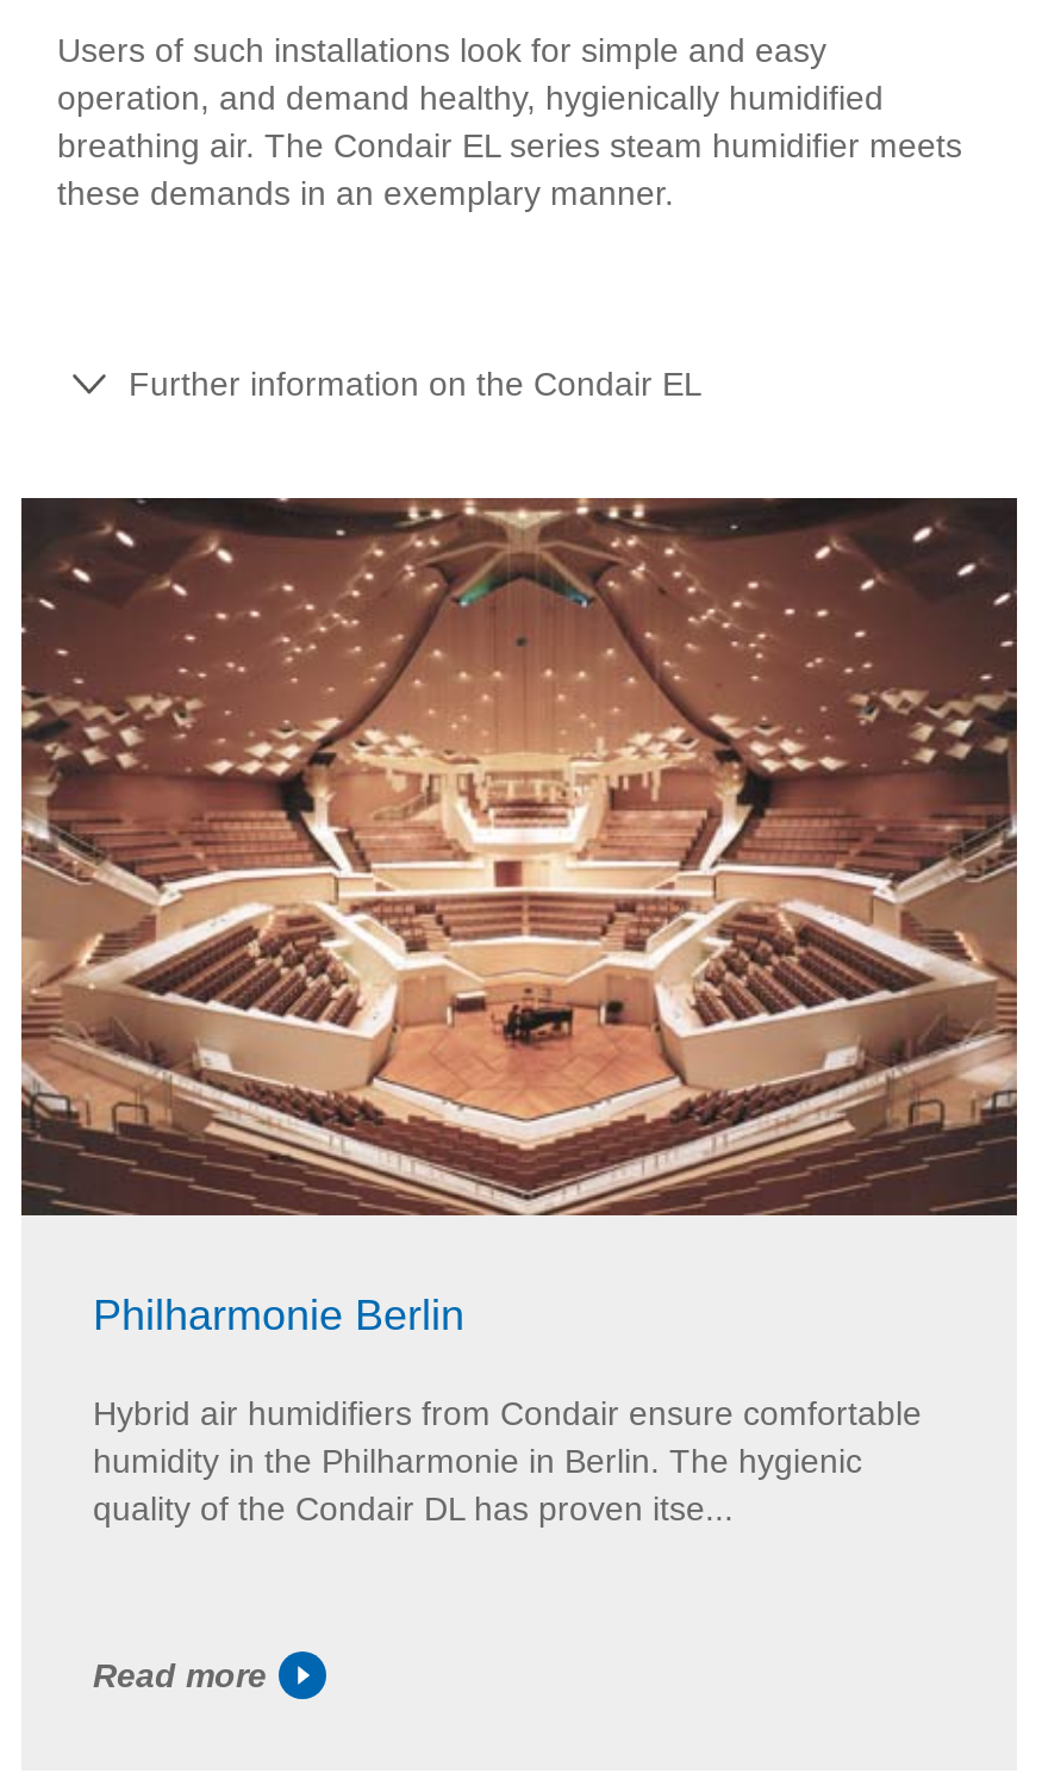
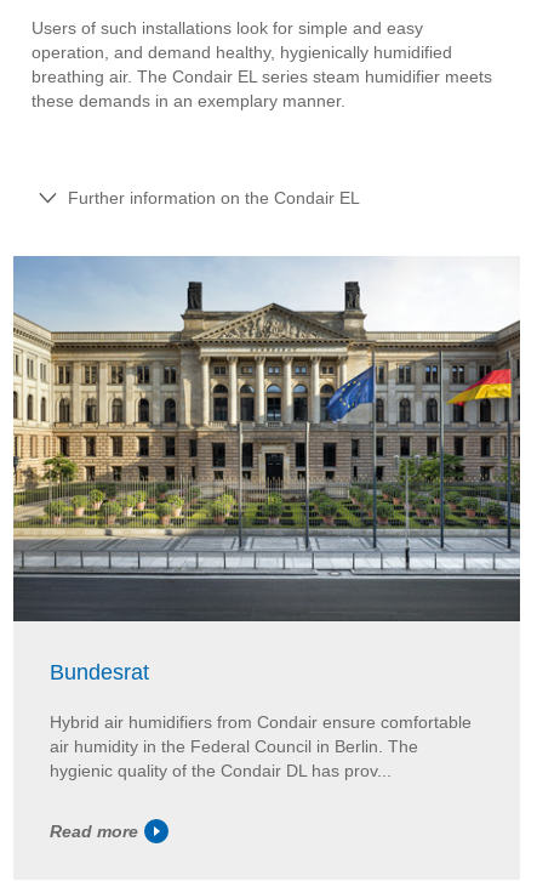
[19,496,1019,1339] [image] | Philharmonie Berlin -> [12,255,521,684] [image] | Bundesrat
[93,1442,862,1528] humidity in the Philharmonie in Berlin. The hygienic | quality of the Condair DL has proven itse... -> [50,736,418,780] air humidity in the Federal Council in Berlin. The | hygienic quality of the Condair DL has prov...

